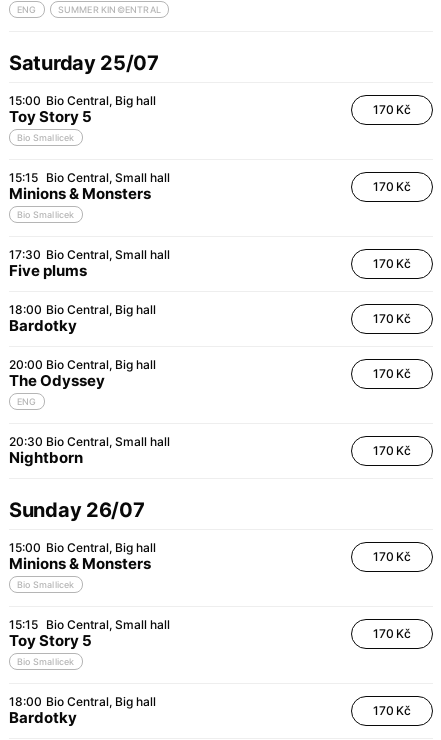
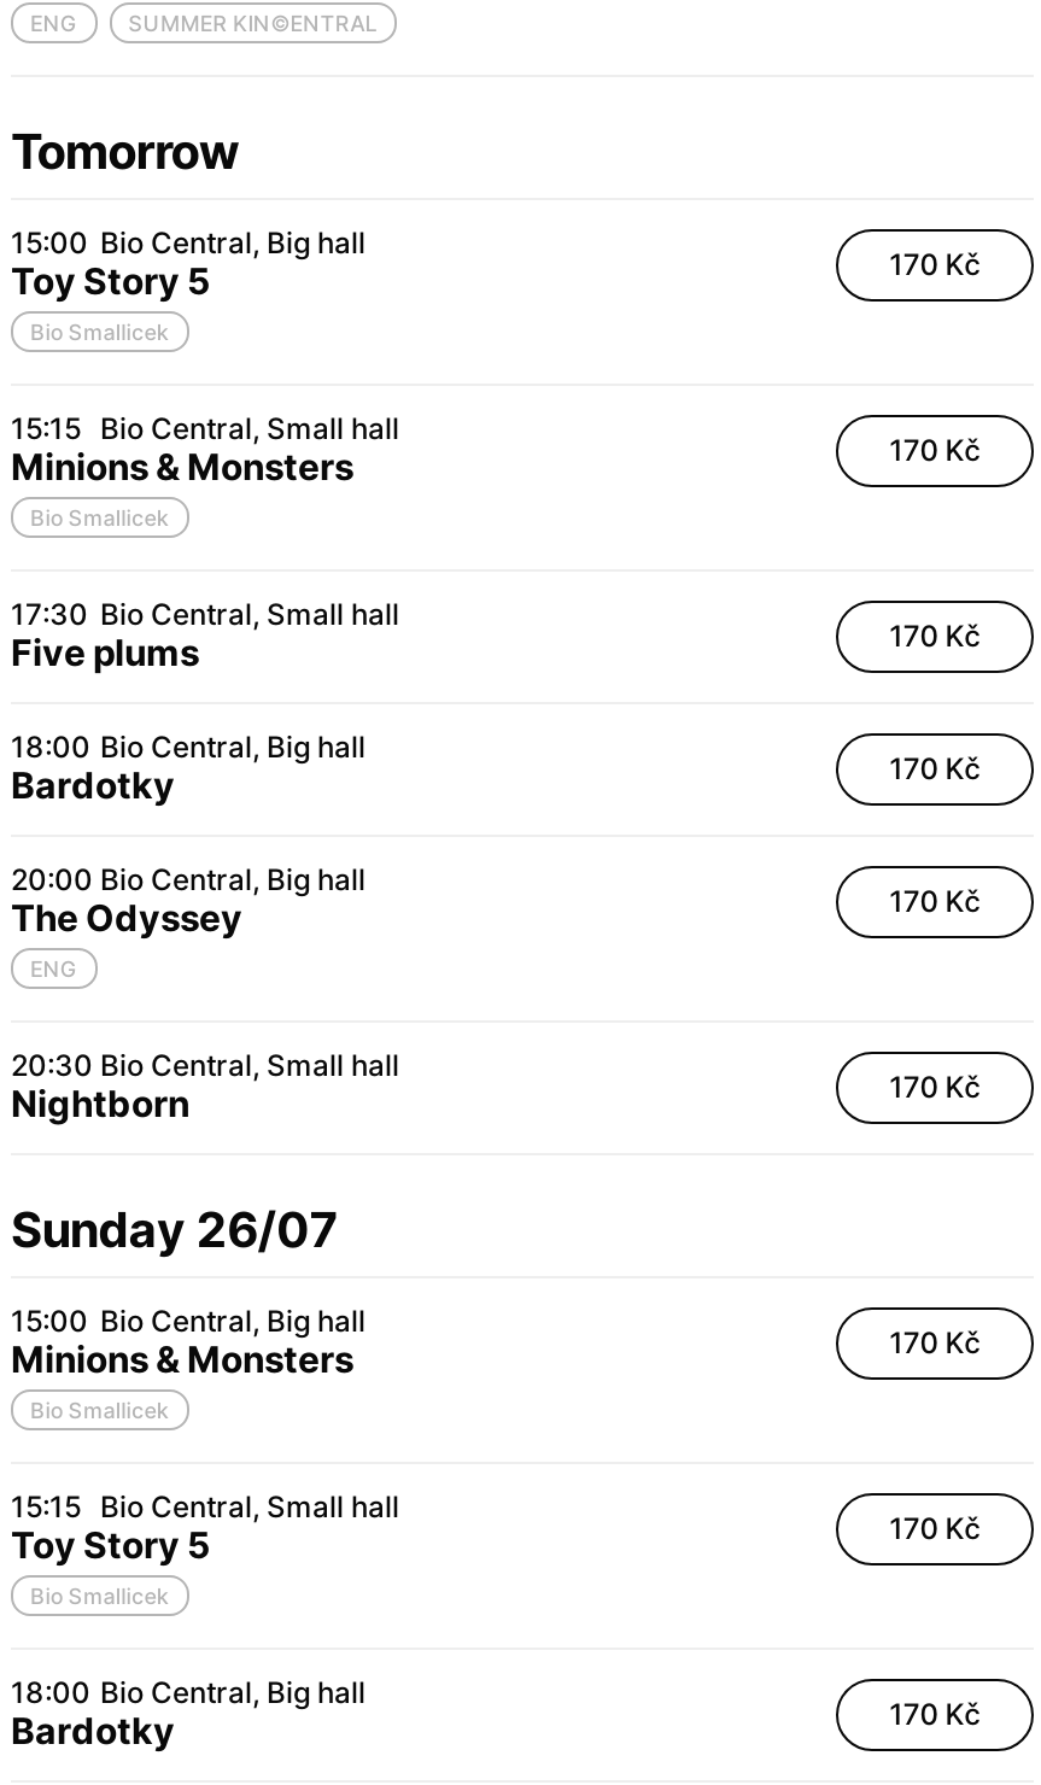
[9,51,159,75] Saturday 25/07 -> [11,123,239,181] Tomorrow

